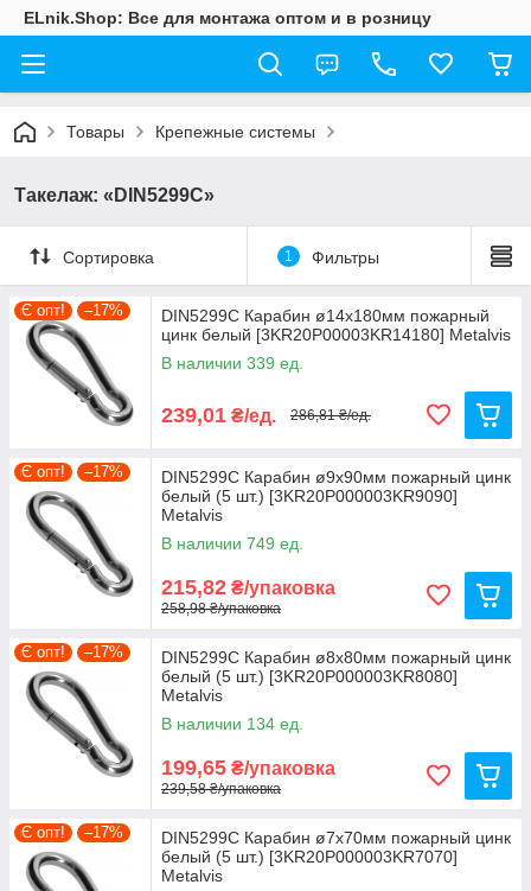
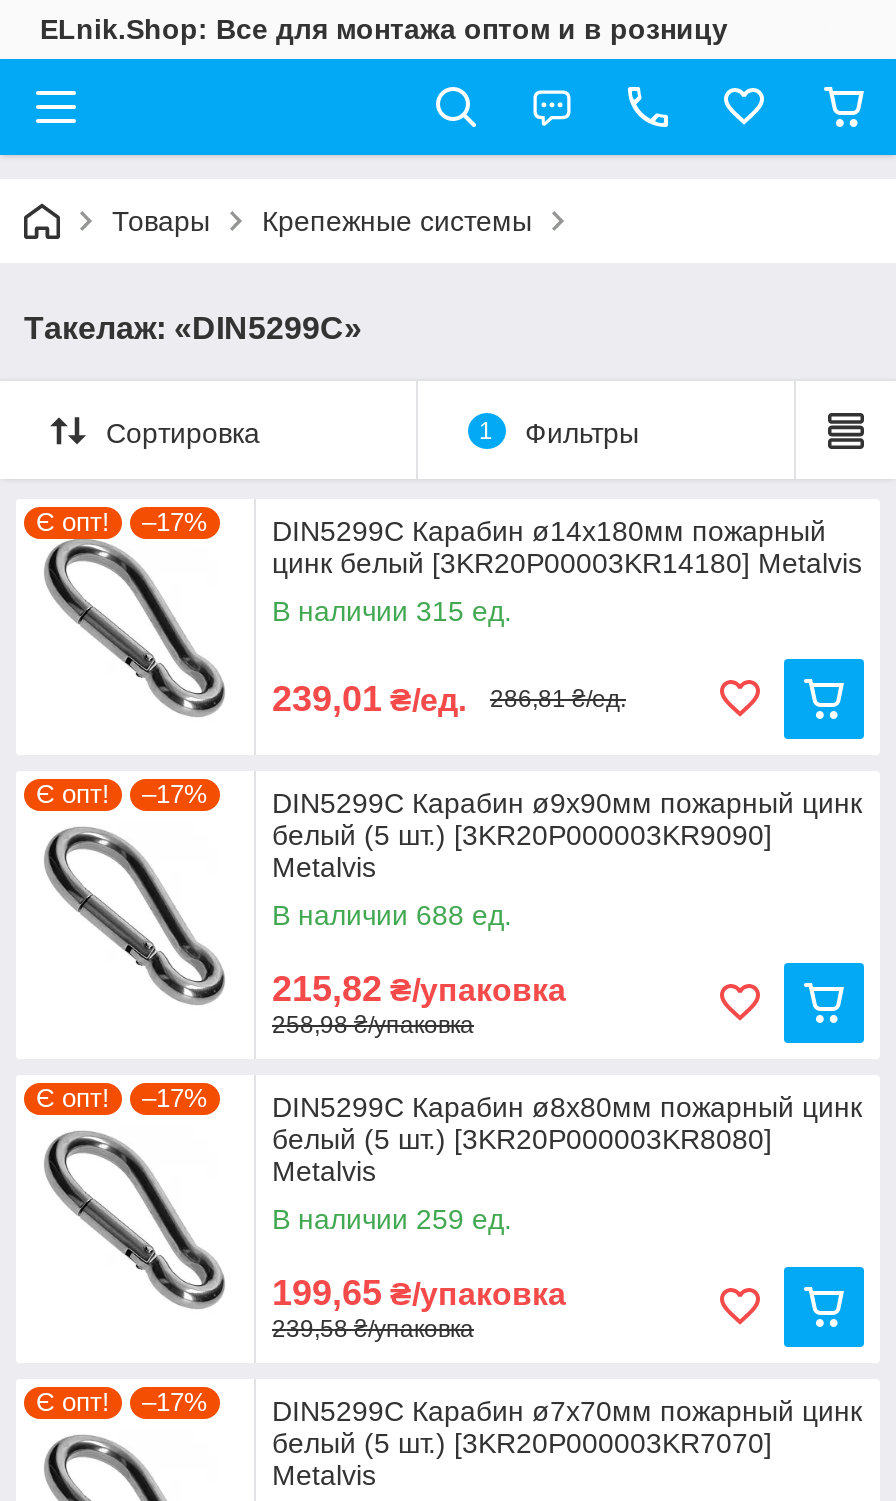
[161,354,303,373] В наличии 339 ед. -> [272,595,512,627] В наличии 315 ед.
[161,534,303,553] В наличии 749 ед. -> [272,899,512,931] В наличии 688 ед.
[161,714,303,733] В наличии 134 ед. -> [272,1203,512,1235] В наличии 259 ед.

